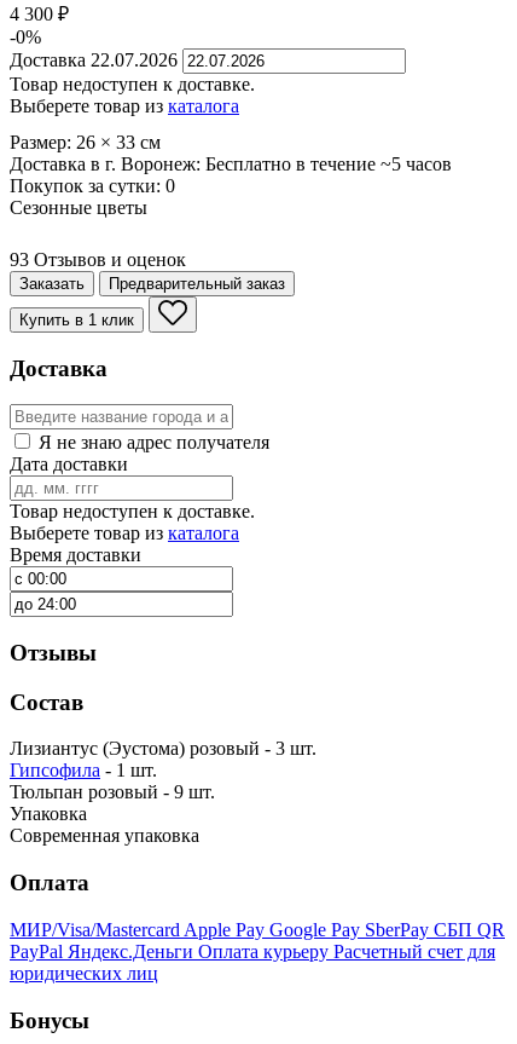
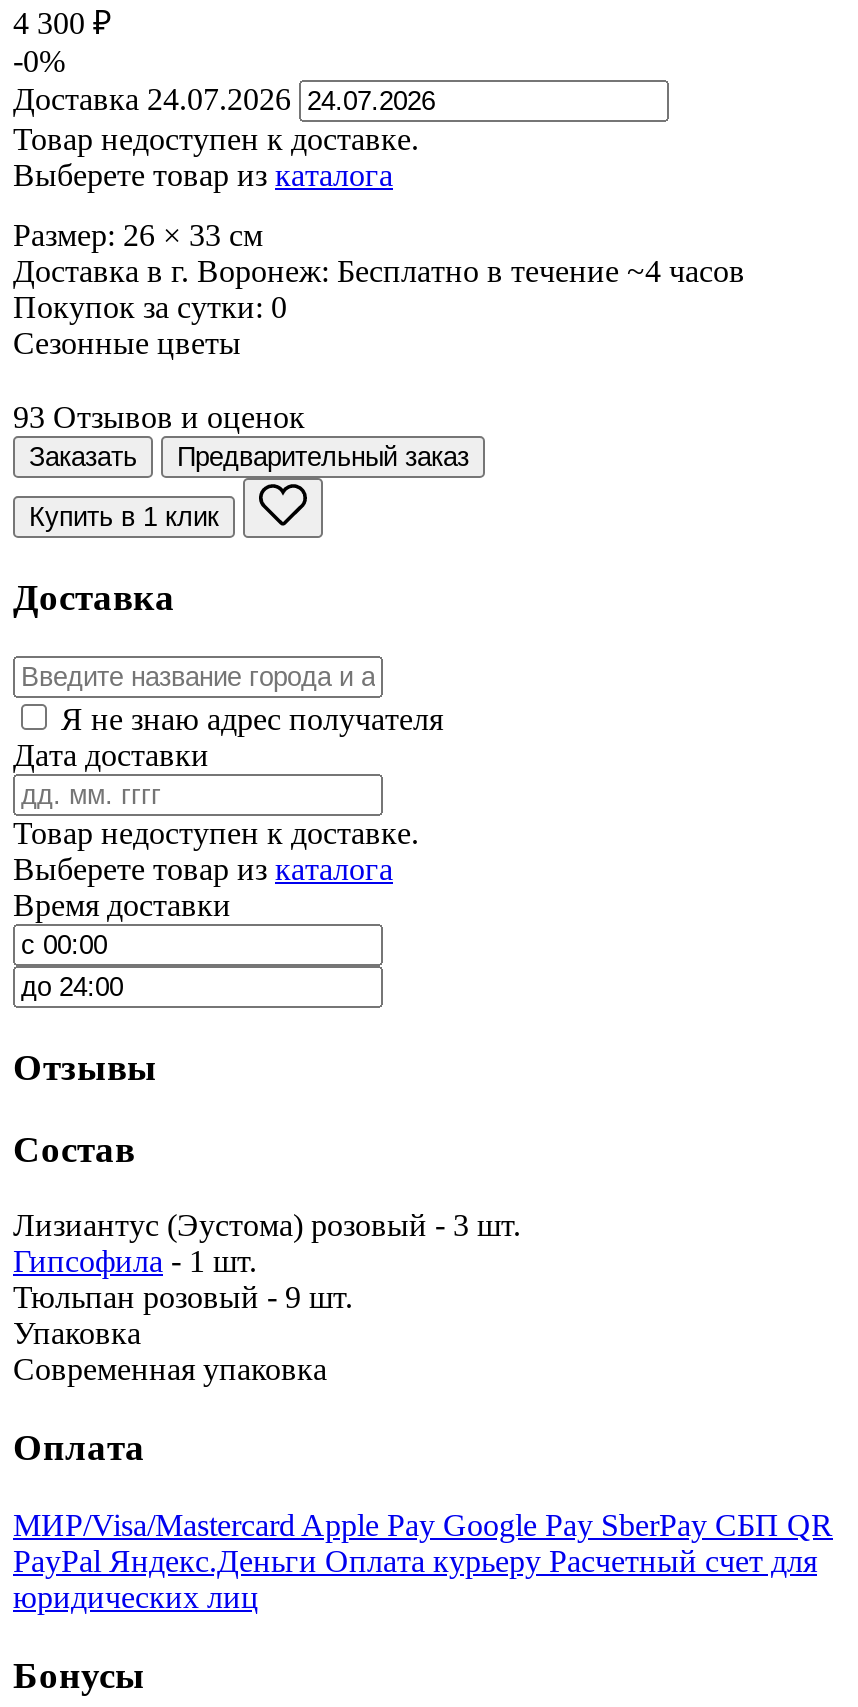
[10,49,178,70] Доставка 22.07.2026 -> [13,82,291,116] Доставка 24.07.2026
[10,153,452,174] Доставка в г. Воронеж: Бесплатно в течение ~5 часов -> [13,254,745,288] Доставка в г. Воронеж: Бесплатно в течение ~4 часов

